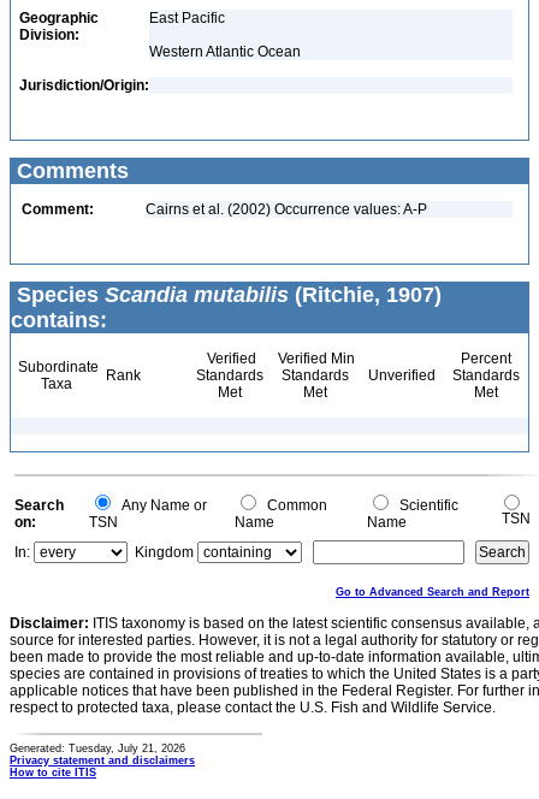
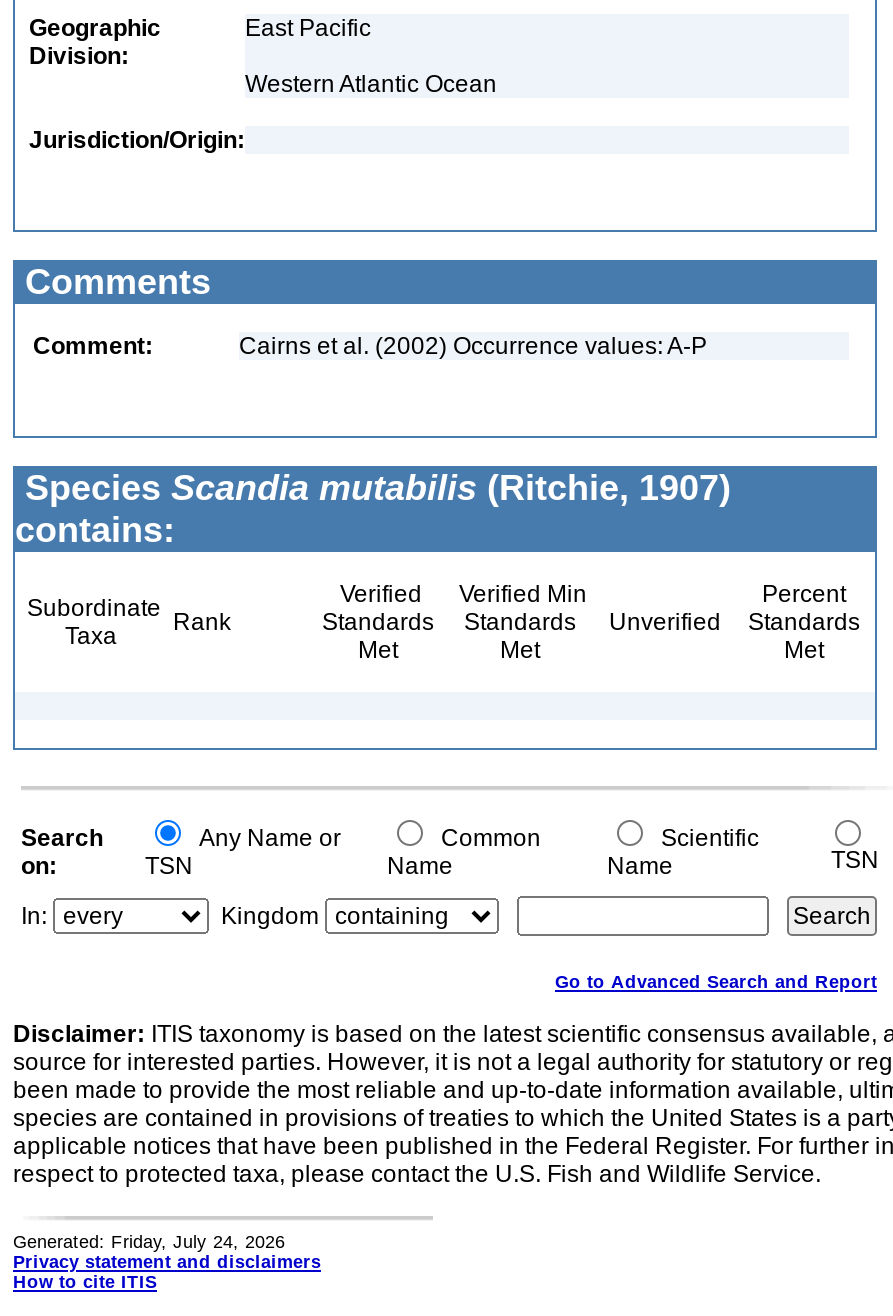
[10,742,185,754] Generated: Tuesday, July 21, 2026 -> [13,1232,285,1252] Generated: Friday, July 24, 2026

